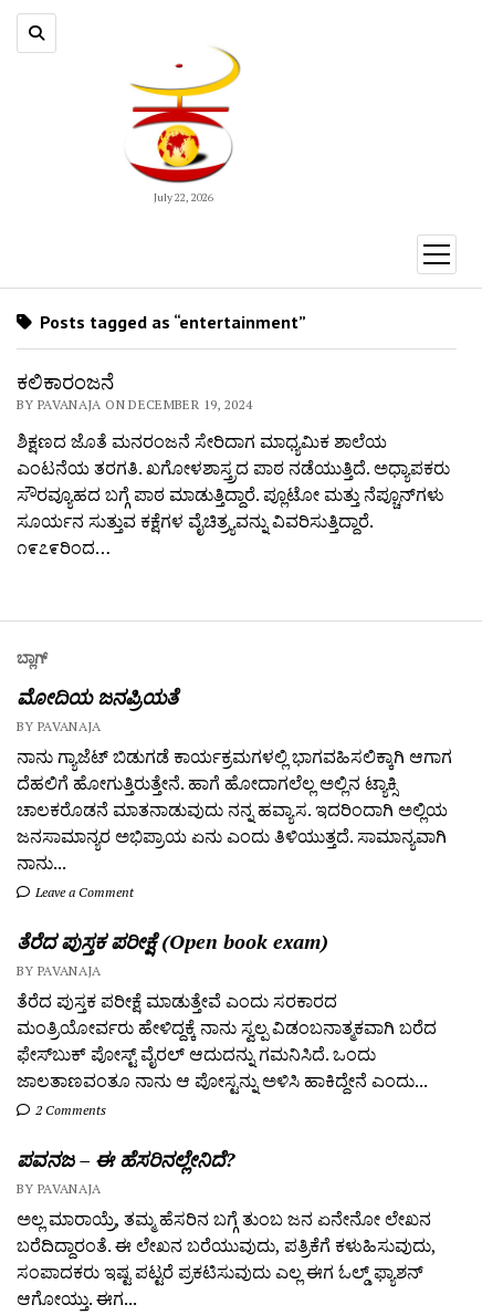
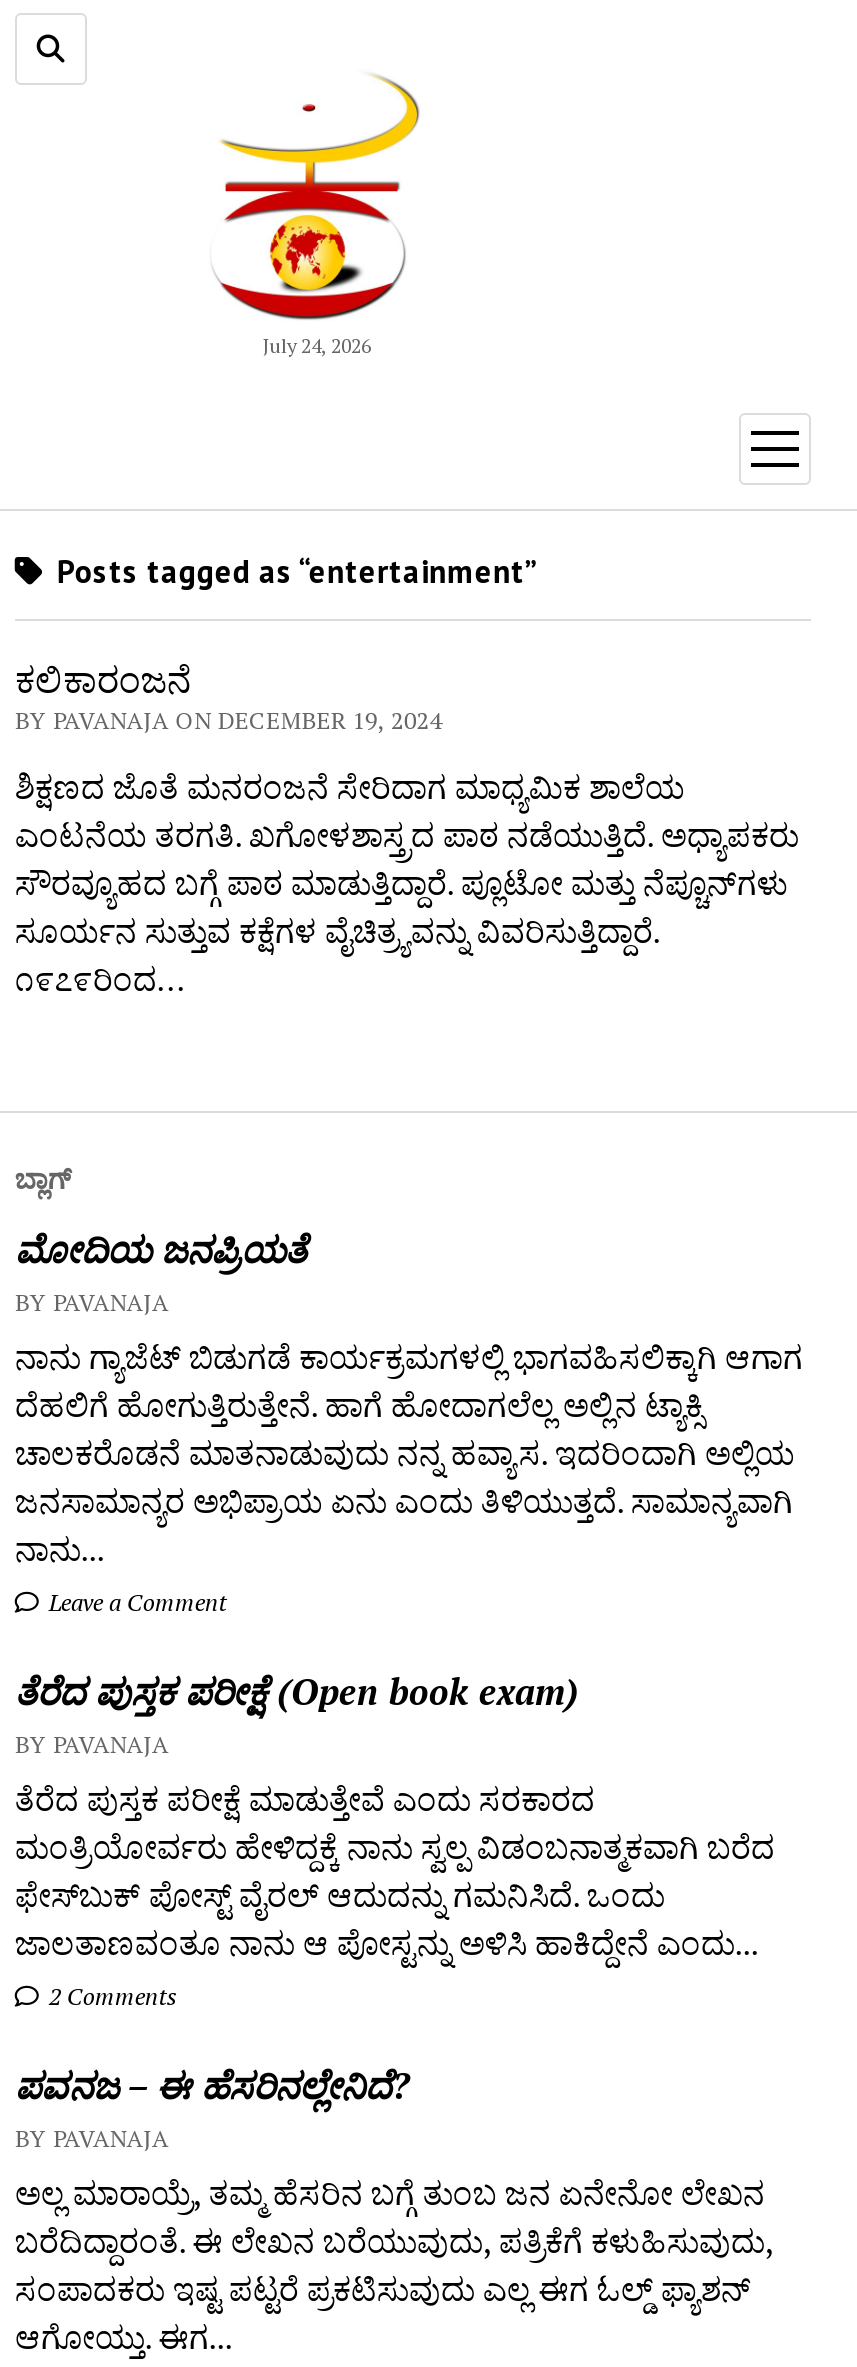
[154,190,213,204] July 22, 2026 -> [263,332,371,358] July 24, 2026

